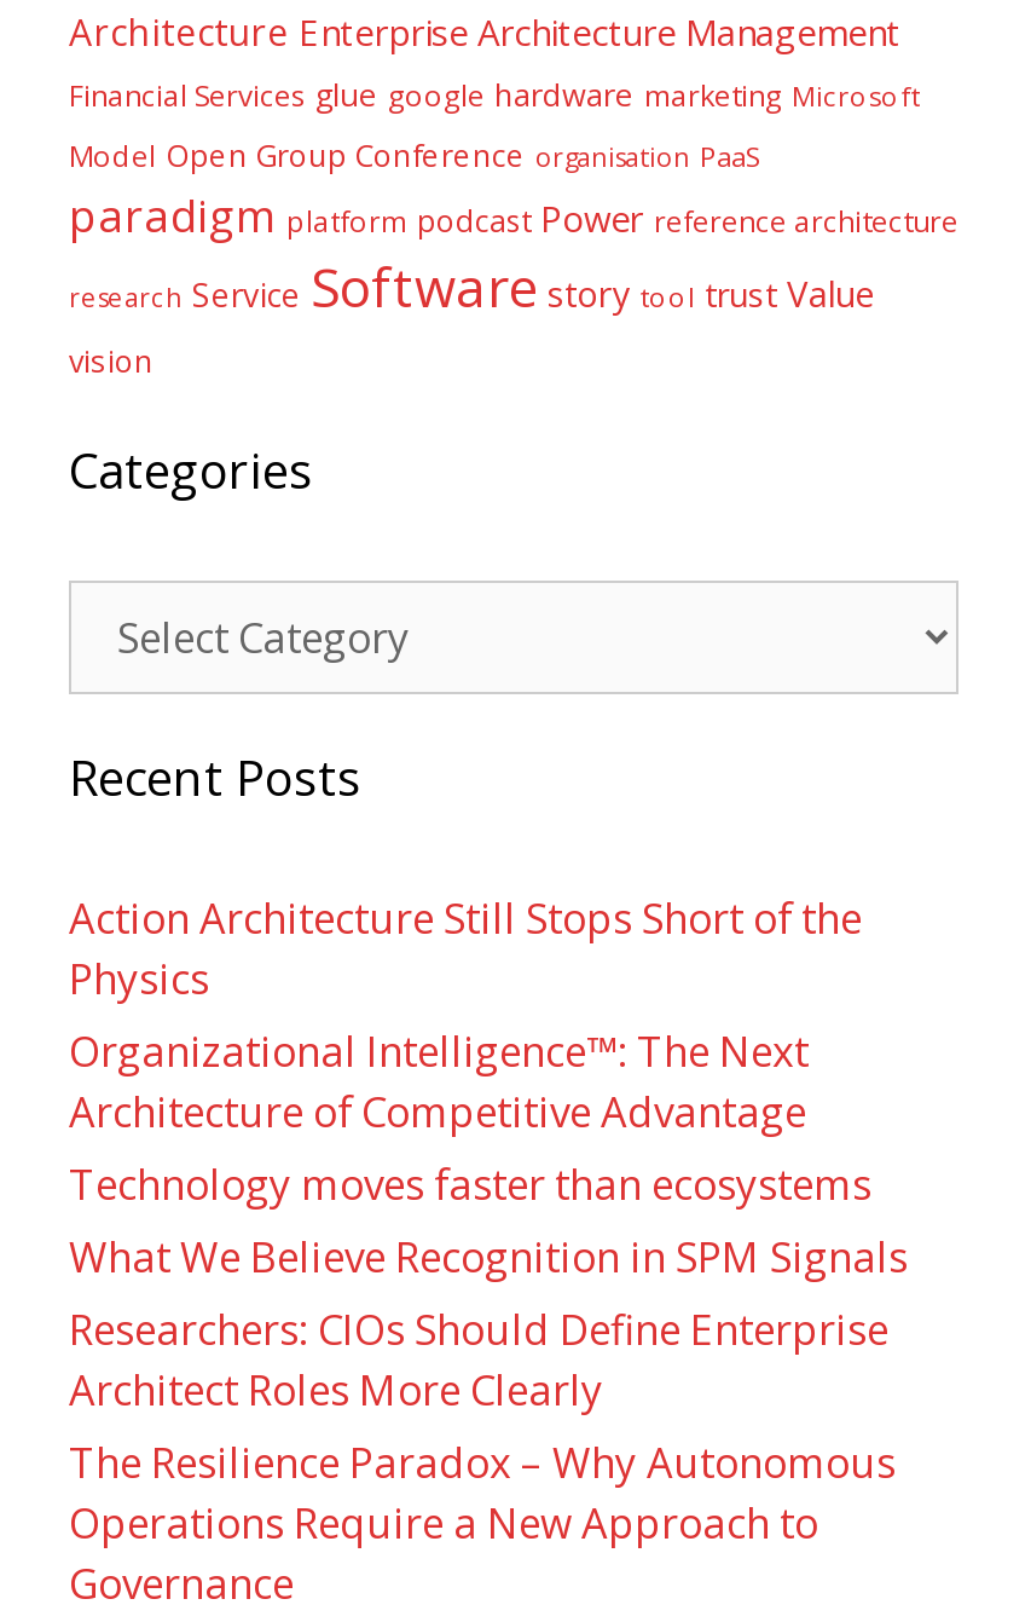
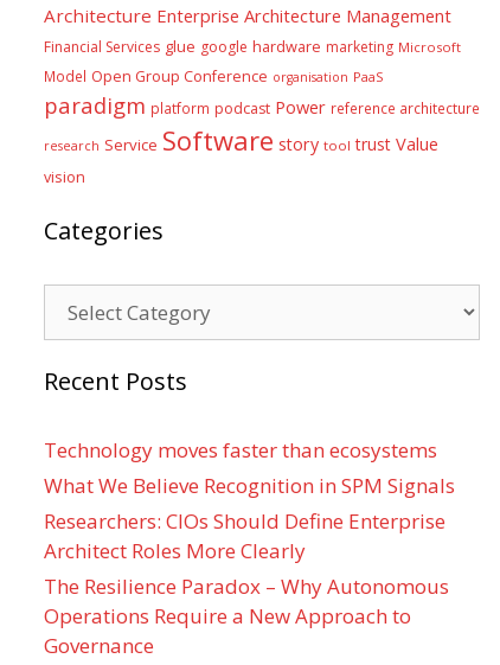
[69,889,862,1138] Action Architecture Still Stops Short of the | Physics | Organizational Intelligence™: The Next | Architecture of Competitive Advantage -> none

